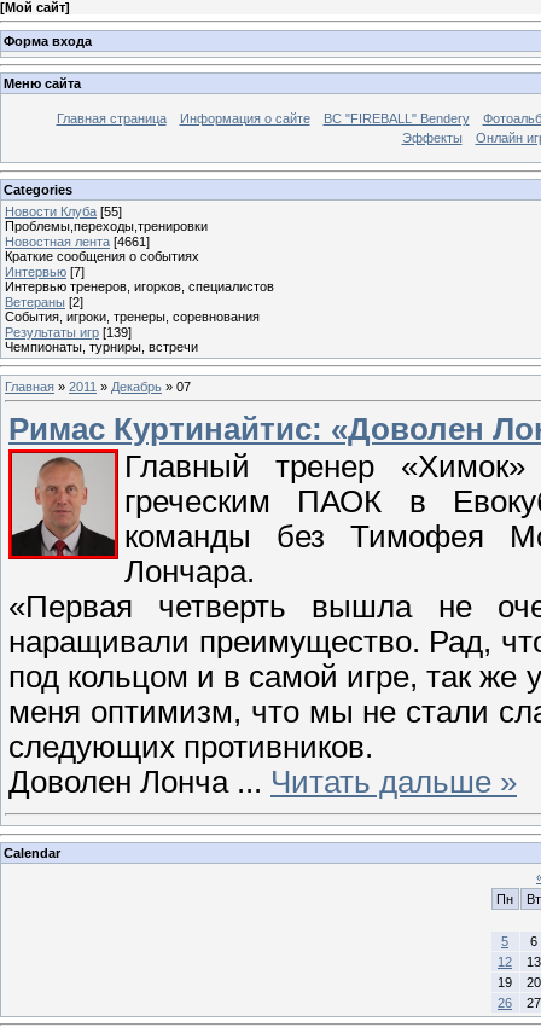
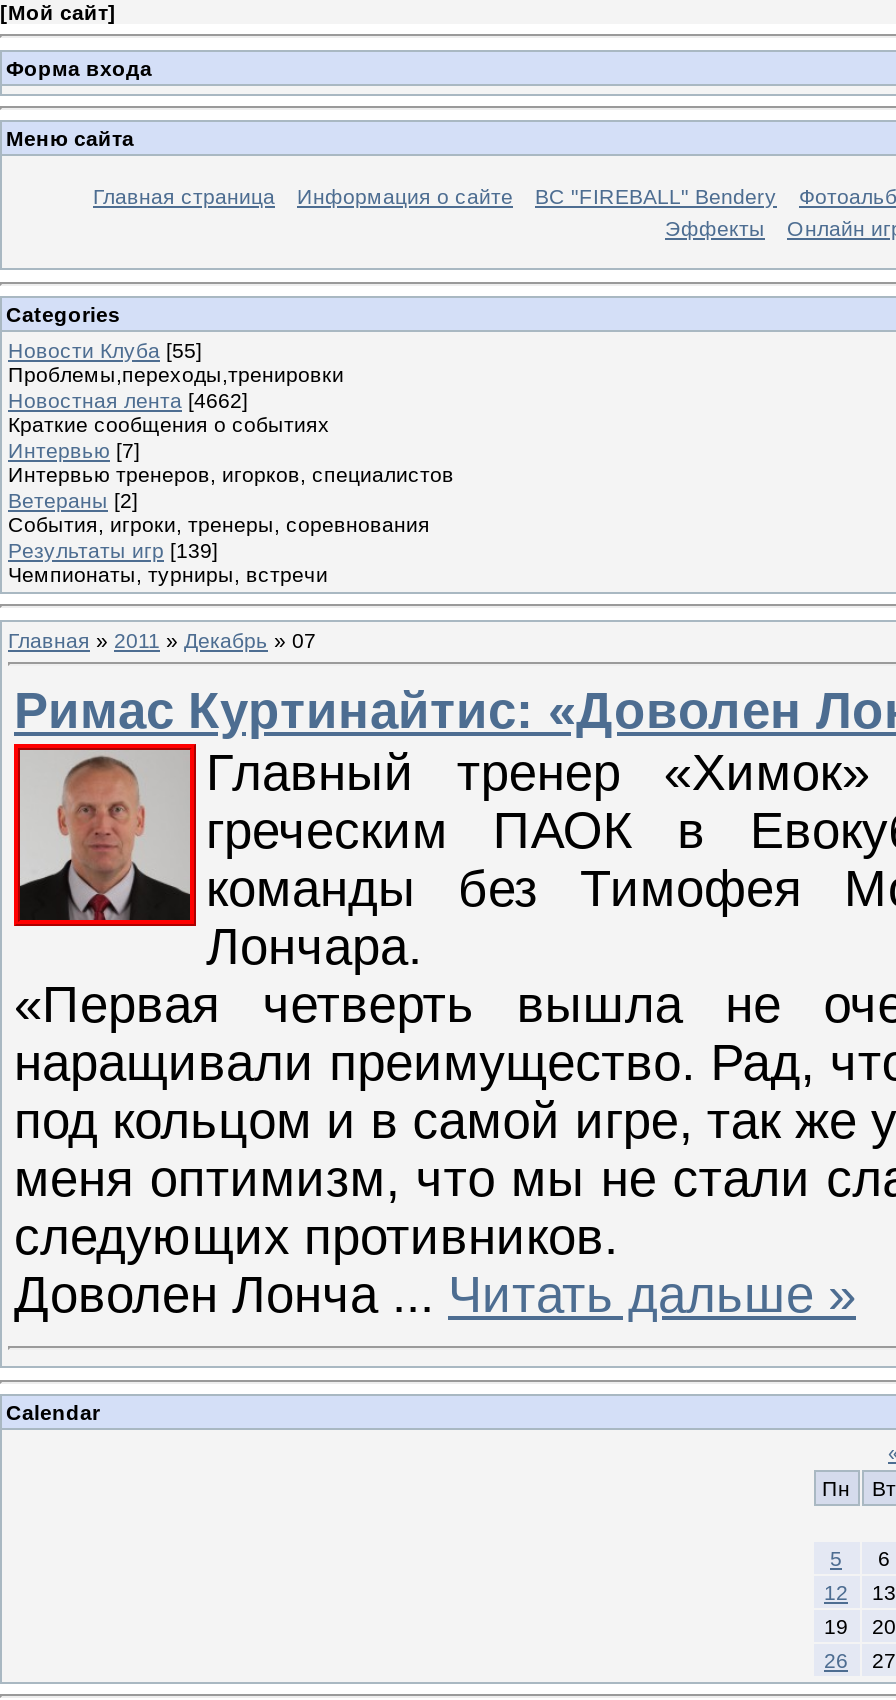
[5,234,150,249] Новостная лента [4661] -> [8,388,248,412] Новостная лента [4662]

